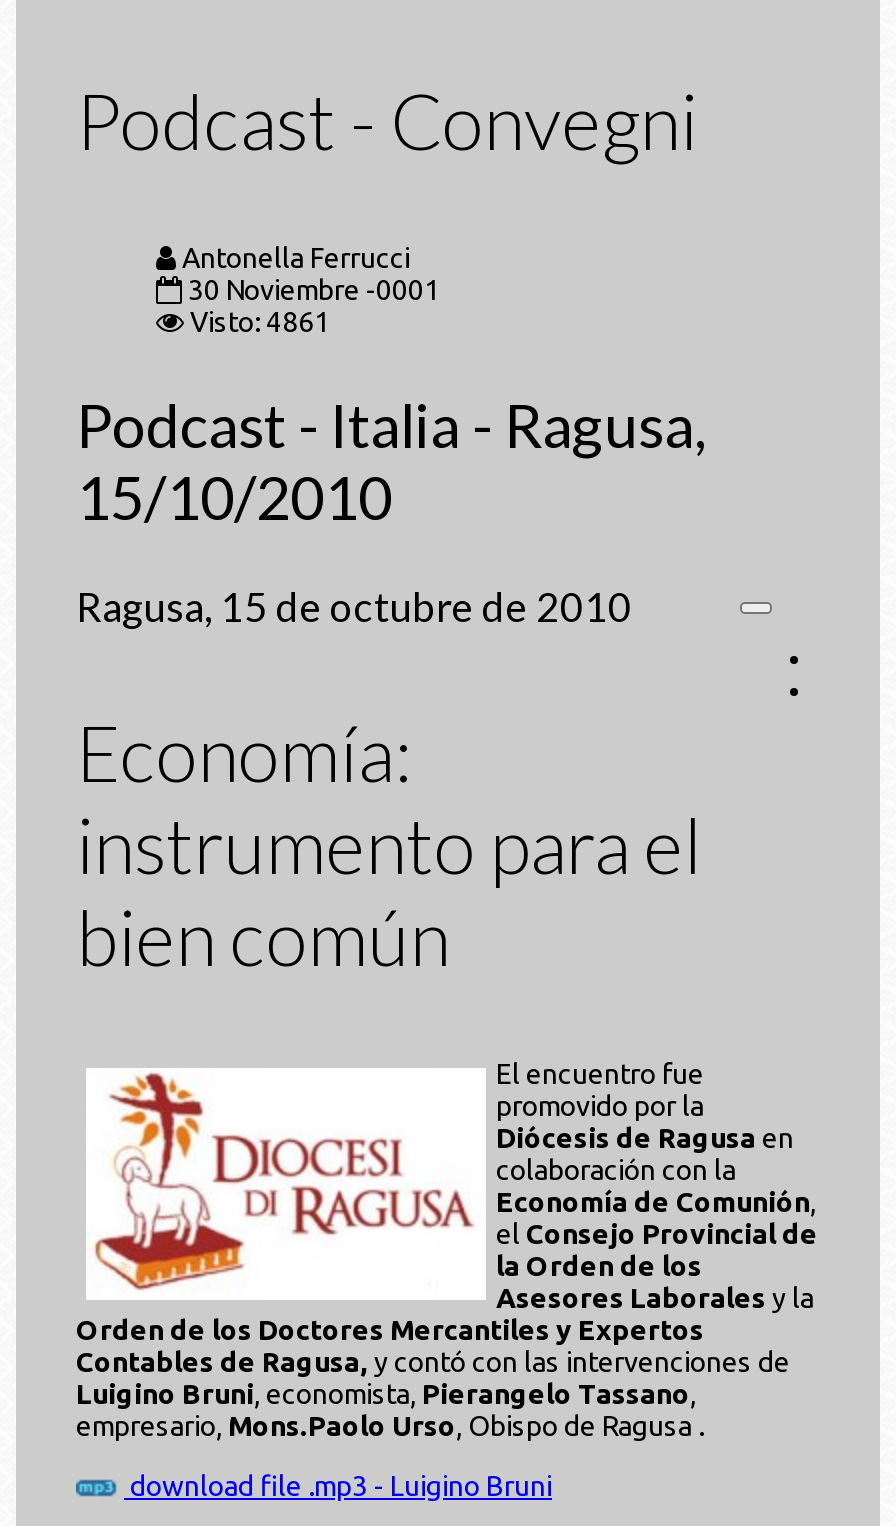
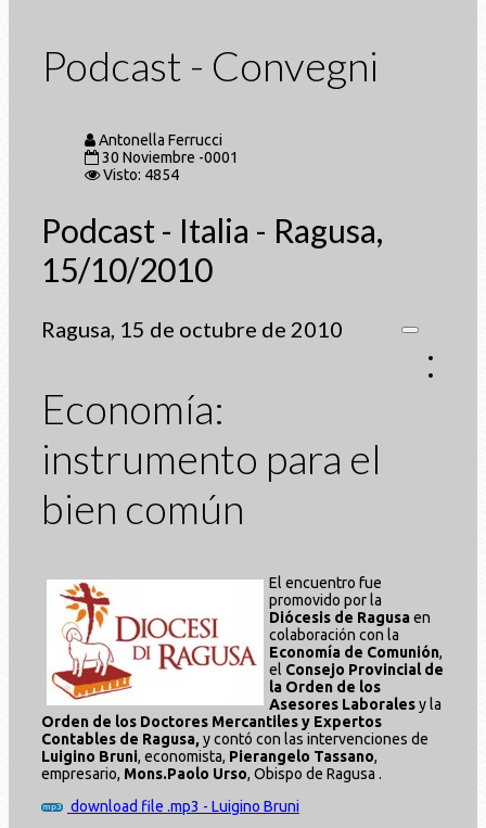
[190,306,330,338] Visto: 4861 -> [103,166,179,183] Visto: 4854

